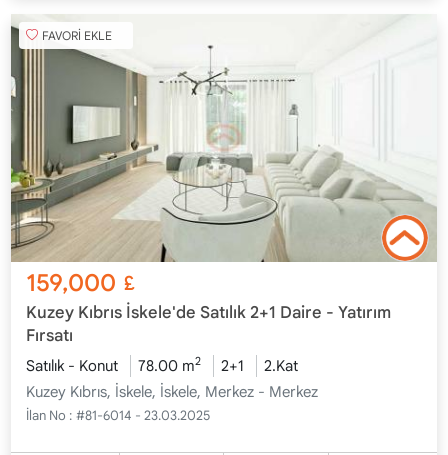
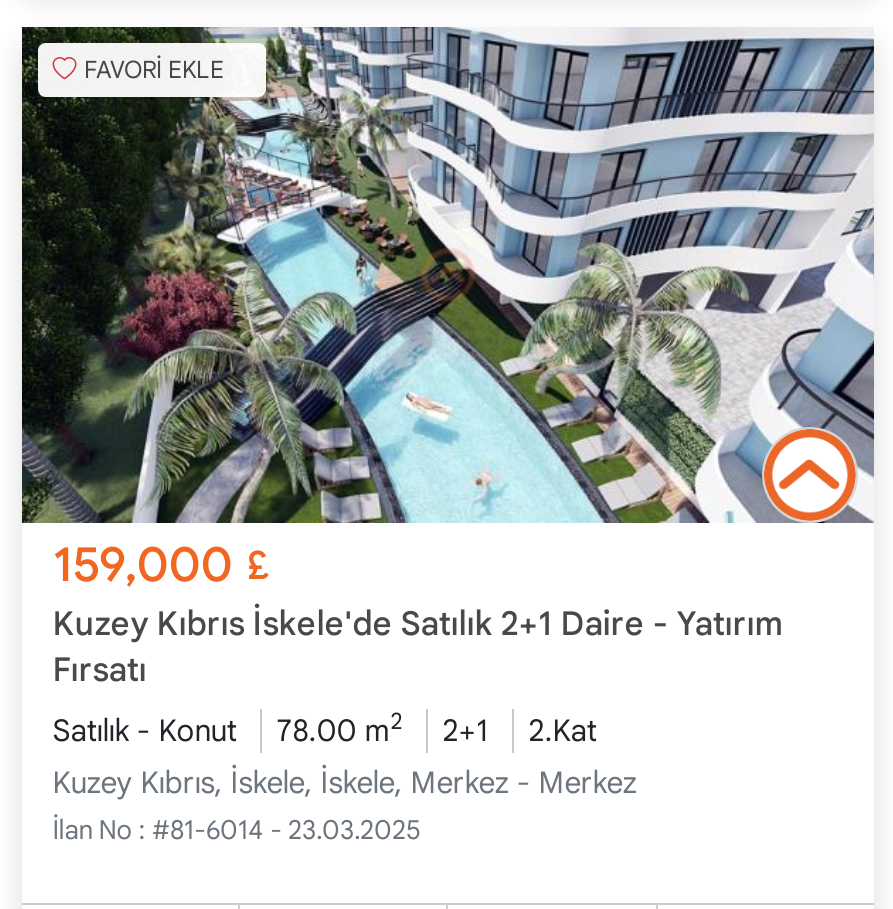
[10,14,437,263] [image] -> [20,25,876,525] [image]

